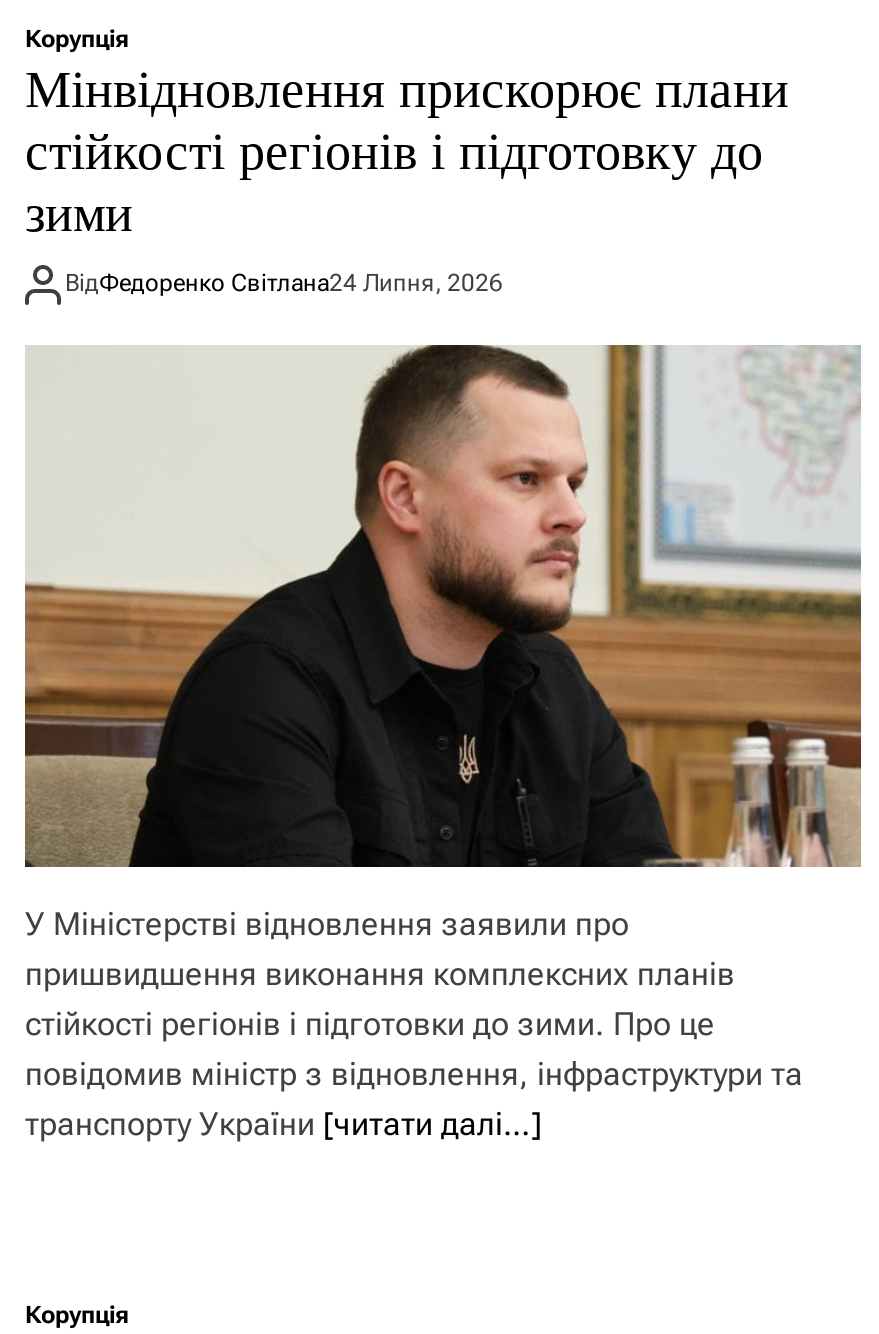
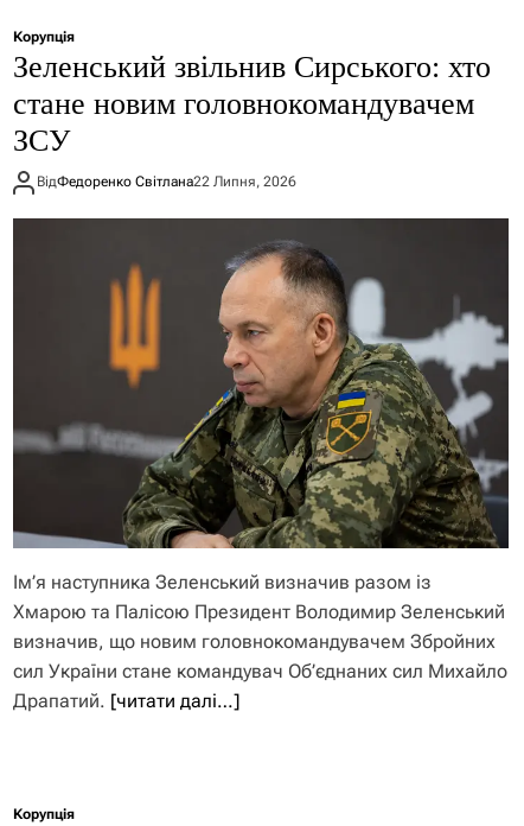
[25,60,789,242] Мінвідновлення прискорює плани | стійкості регіонів і підготовку до | зими -> [13,49,491,157] Зеленський звільнив Сирського: хто | стане новим головнокомандувачем | ЗСУ
[65,269,503,297] ВідФедоренко Світлана24 Липня, 2026 -> [37,173,296,190] ВідФедоренко Світлана22 Липня, 2026
[23,343,863,1143] [image] | У Міністерстві відновлення заявили про | пришвидшення виконання комплексних планів | стійкості регіонів і підготовки до зими. Про це | повідомив міністр з відновлення, інфраструктури та | транспорту України [читати далі…] -> [12,217,510,713] [image] | Ім’я наступника Зеленський визначив разом із | Хмарою та Палісою Президент Володимир Зеленський | визначив, що новим головнокомандувачем Збройних | сил України стане командувач Об’єднаних сил Михайло | Драпатий. [читати далі…]

